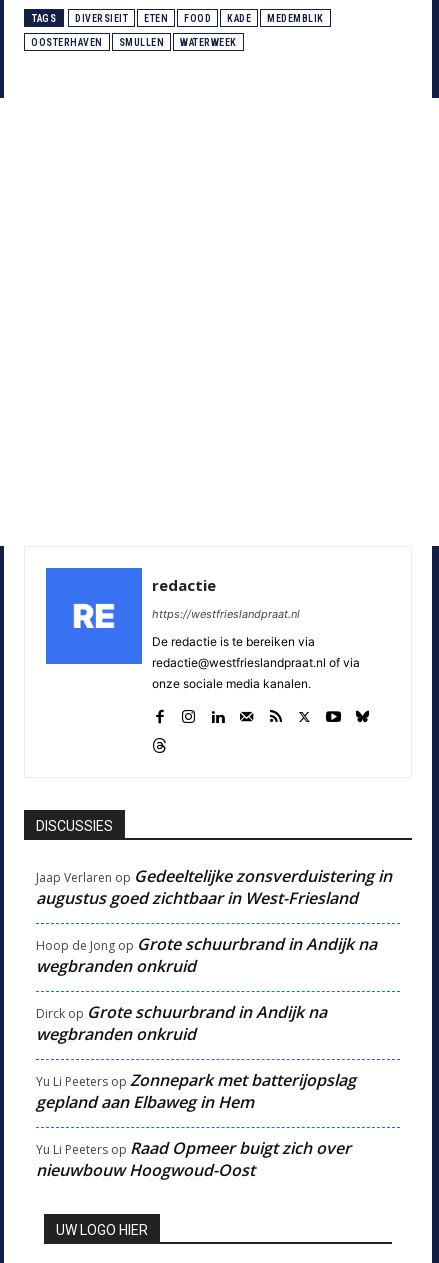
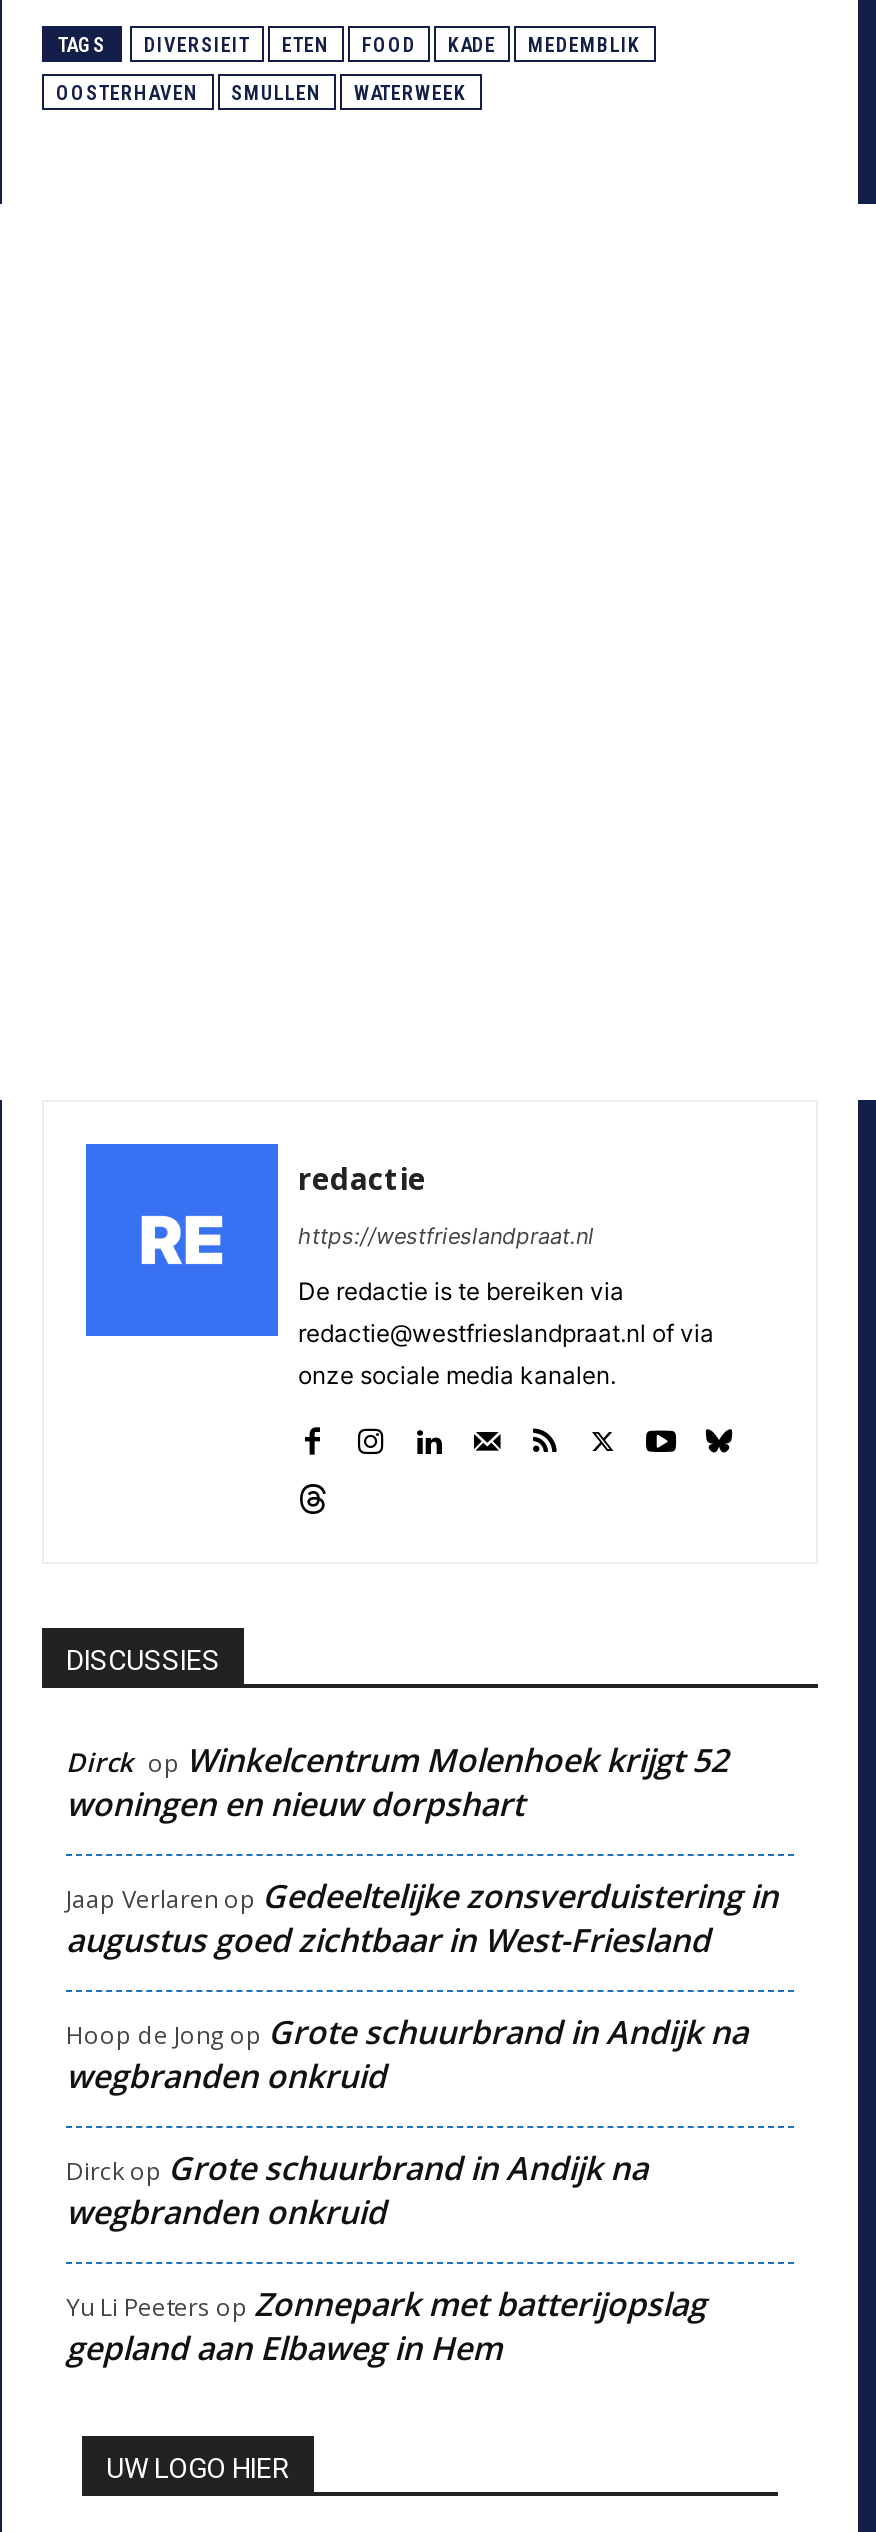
none -> [66,1738,728,1826] Dirck op Winkelcentrum Molenhoek krijgt 52 | woningen en nieuw dorpshart
moved [36,865,392,1113] -> [66,1874,778,2370]: Jaap Verlaren op Gedeeltelijke zonsverduistering in | augustus goed zichtbaar in West-Friesland | Hoop de Jong op Grote schuurbrand in Andijk na | wegbranden onkruid | Dirckop Grote schuurbrand in Andijk na | wegbranden onkruid | Yu Li Peeters op Zonnepark met batterijopslag | gepland aan Elbaweg in Hem
[36,1137,351,1181] Yu Li Peeters op Raad Opmeer buigt zich over | nieuwbouw Hoogwoud-Oost -> none

